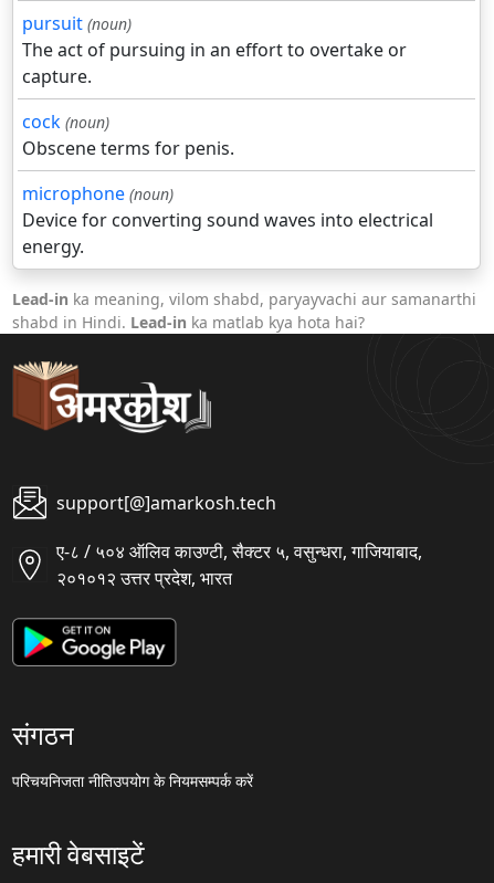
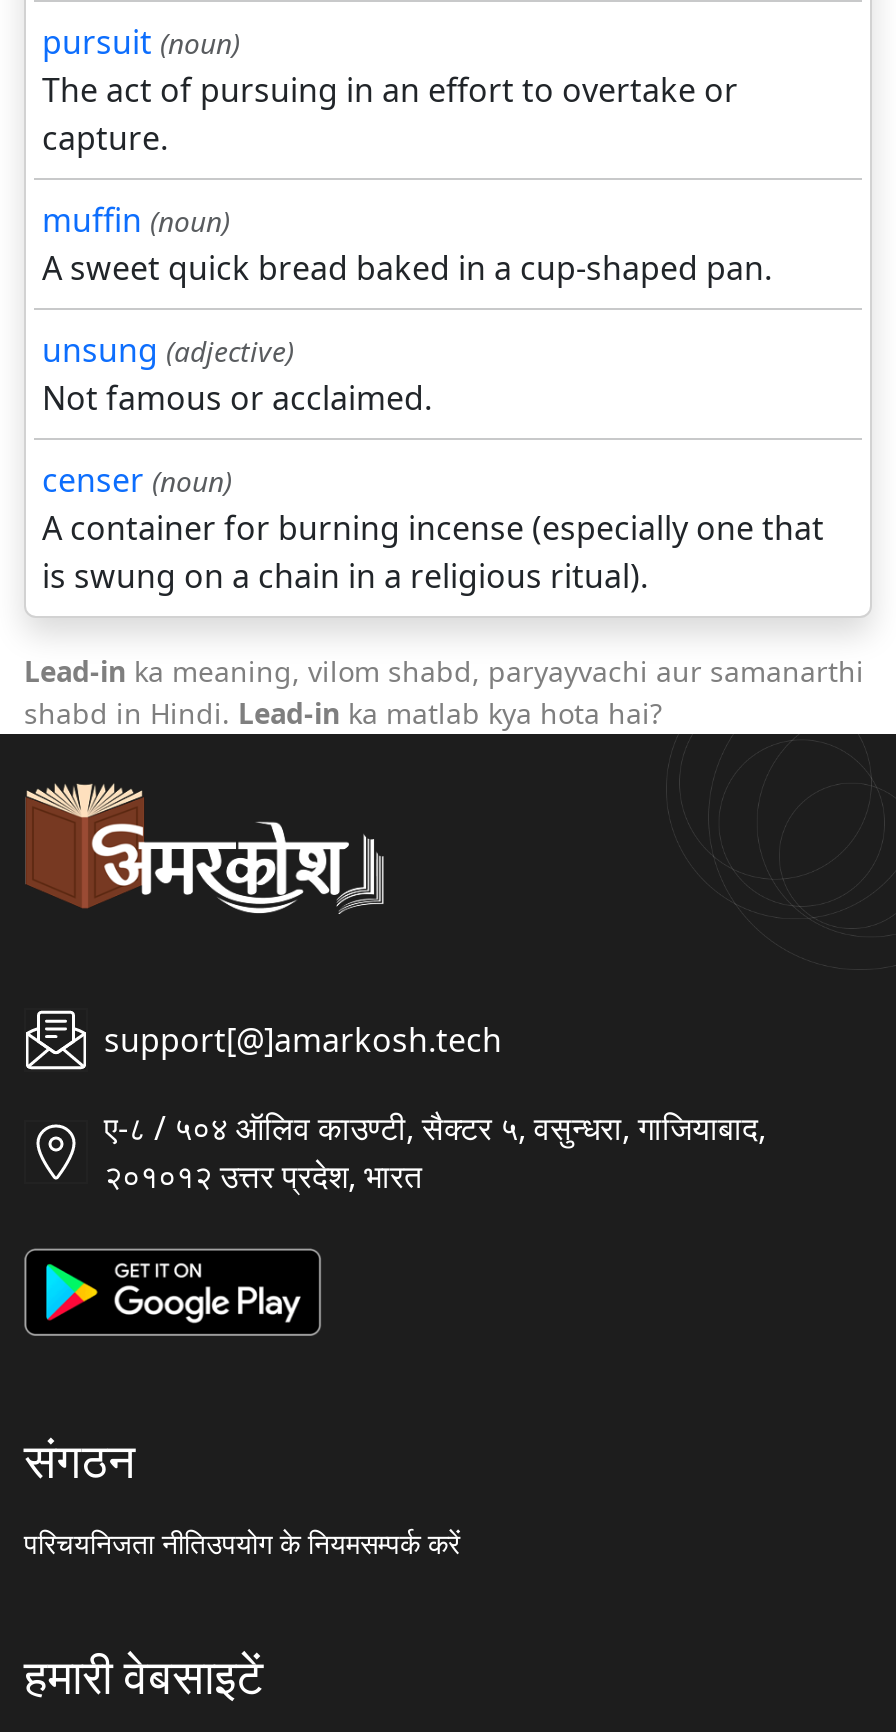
[22,110,433,259] cock (noun) | Obscene terms for penis. | microphone (noun) | Device for converting sound waves into electrical | energy. -> [42,198,824,598] muffin (noun) | A sweet quick bread baked in a cup-shaped pan. | unsung (adjective) | Not famous or acclaimed. | censer (noun) | A container for burning incense (especially one that | is swung on a chain in a religious ritual).

